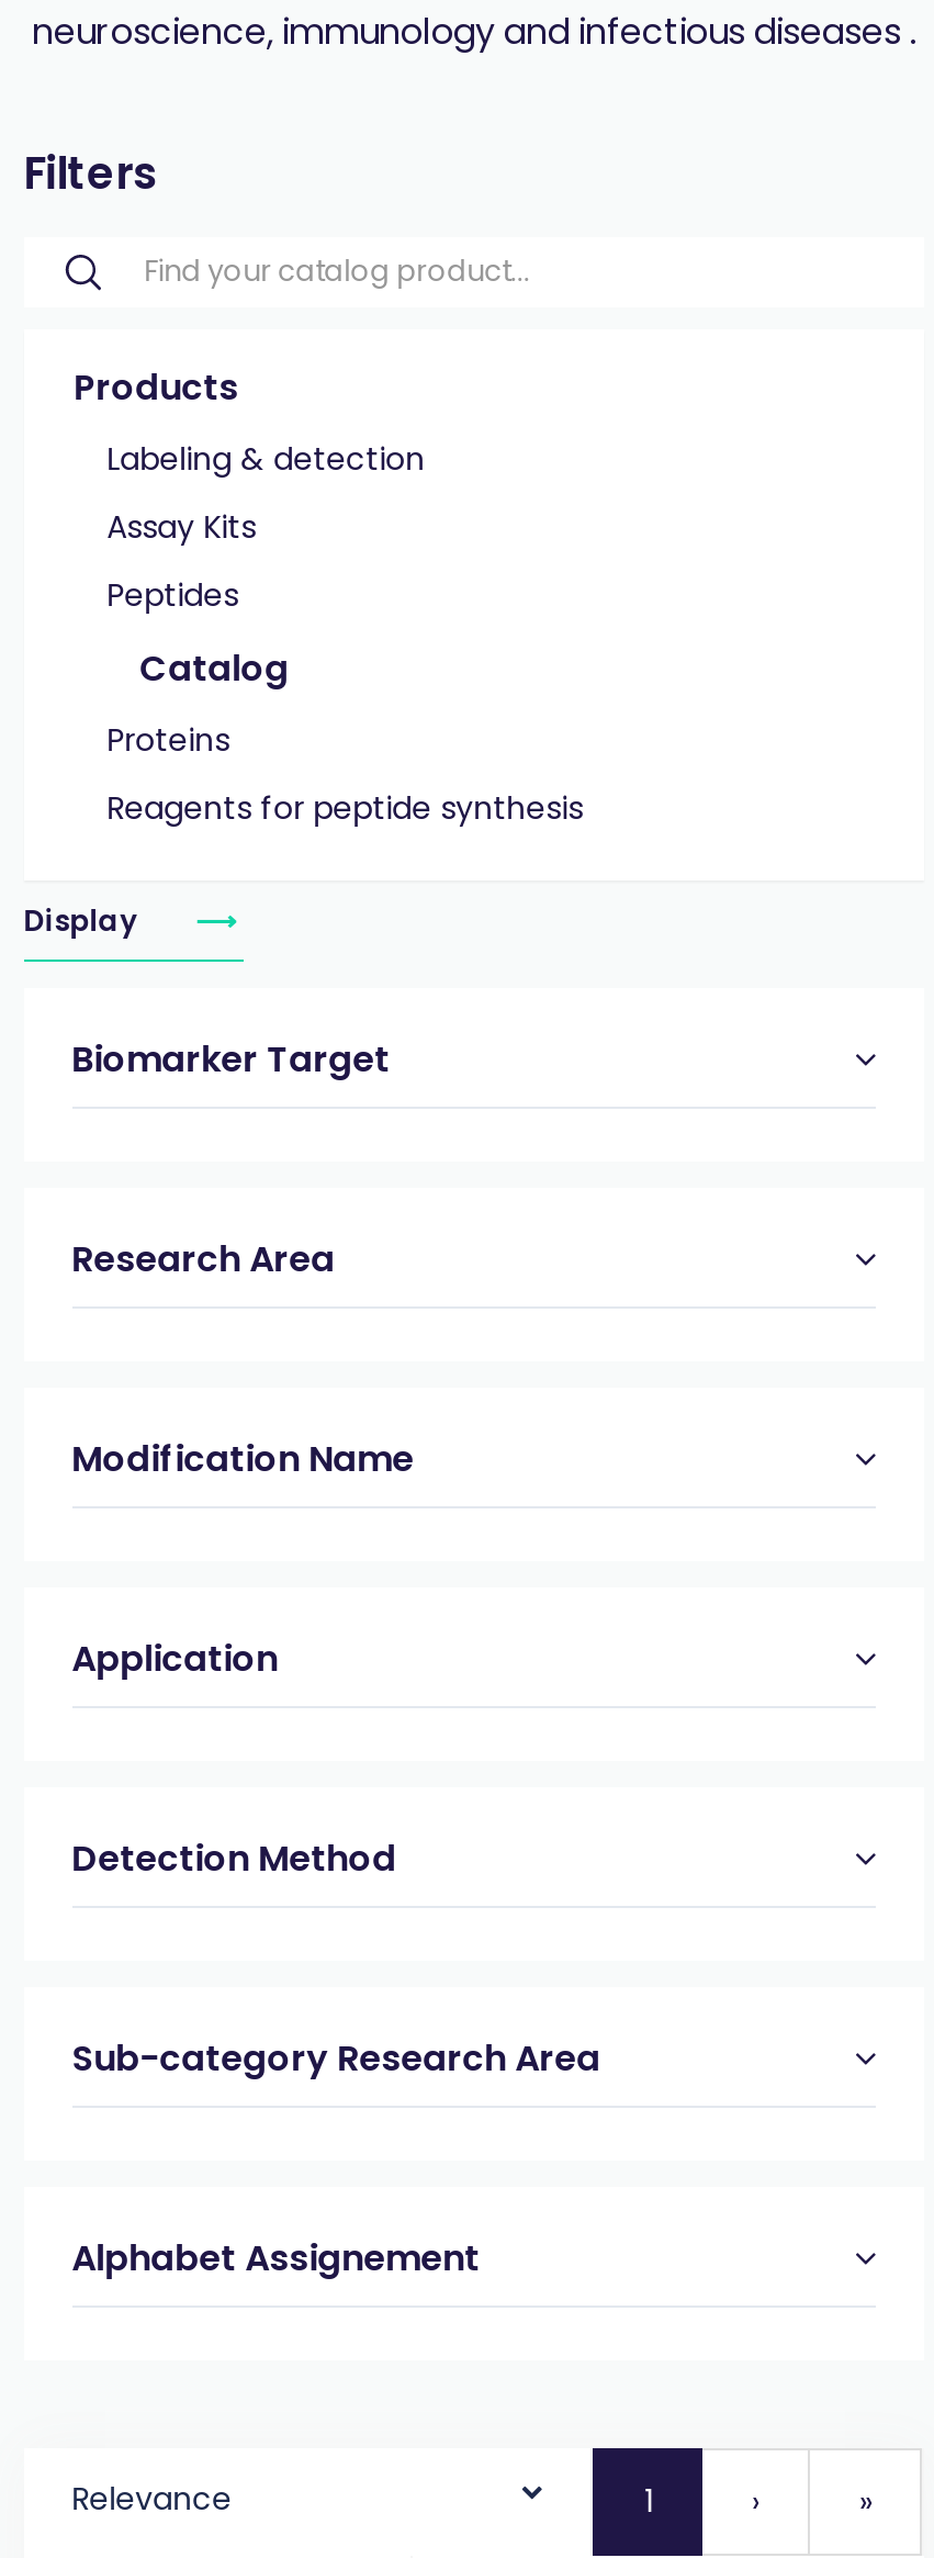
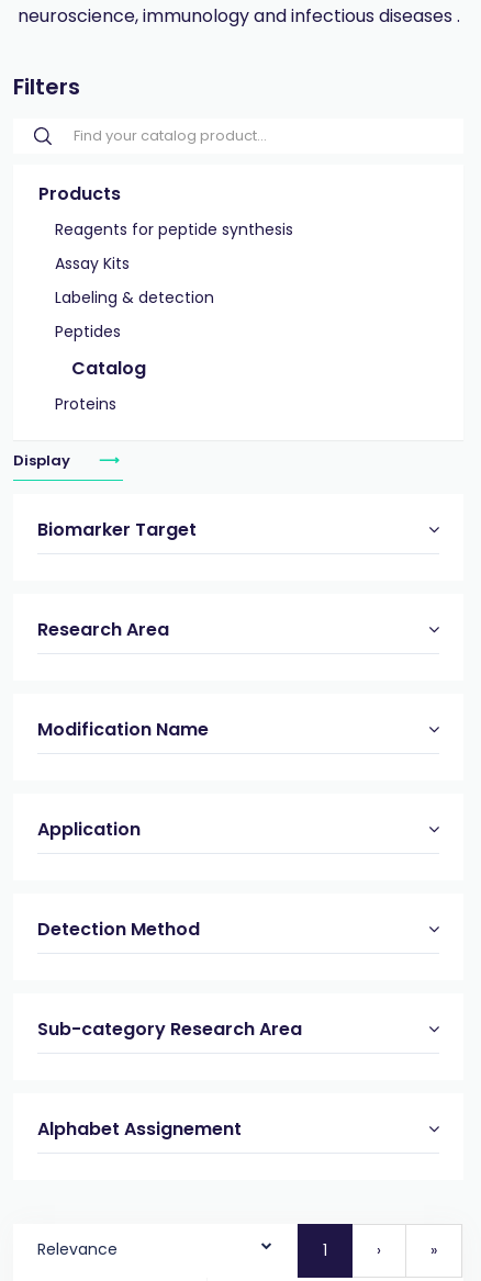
moved [107,437,425,481] -> [55,286,214,308]: Labeling & detection
moved [107,573,289,762] -> [55,321,146,415]: Peptides | Catalog | Proteins
moved [107,786,583,830] -> [55,218,293,240]: Reagents for peptide synthesis

